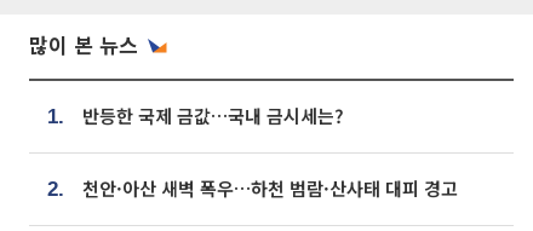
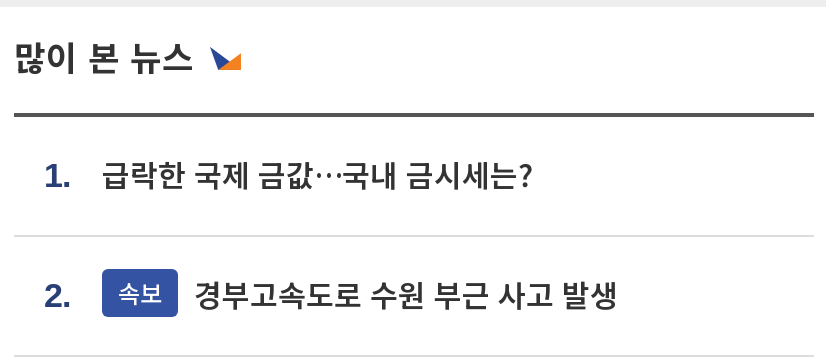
[82,103,344,128] 반등한 국제 금값…국내 금시세는? -> [102,153,534,195] 급락한 국제 금값…국내 금시세는?
[82,175,458,201] 천안·아산 새벽 폭우…하천 범람·산사태 대피 경고 -> [118,273,618,315] 속보 | 경부고속도로 수원 부근 사고 발생

